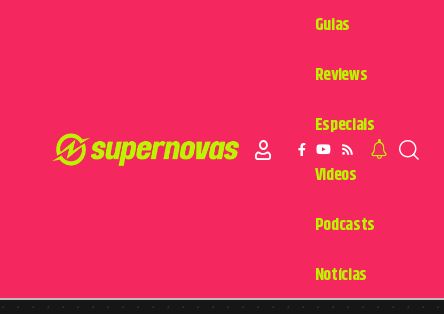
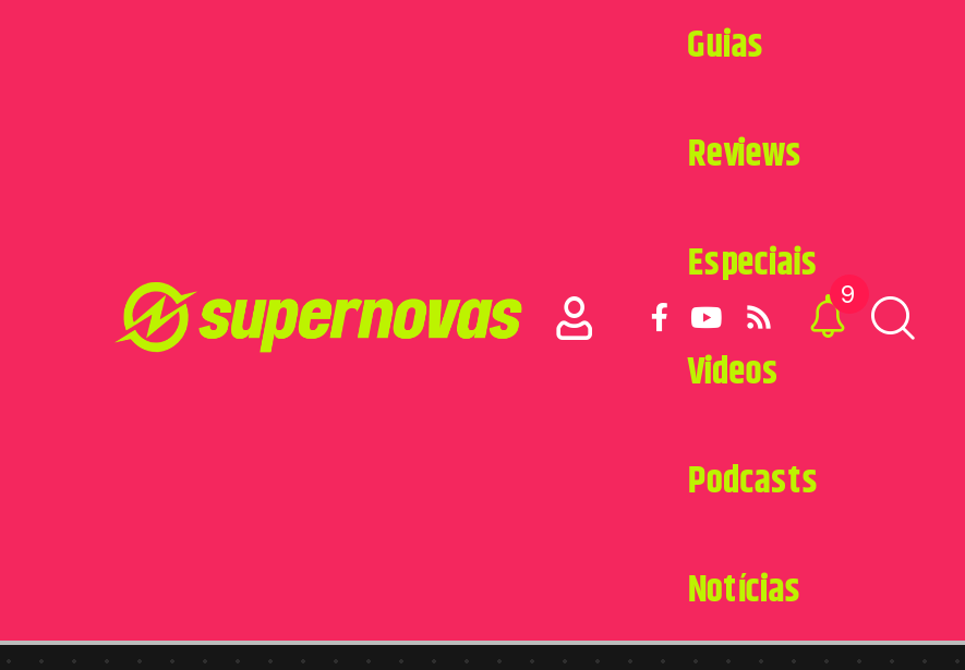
none -> [841,279,858,309] 9

